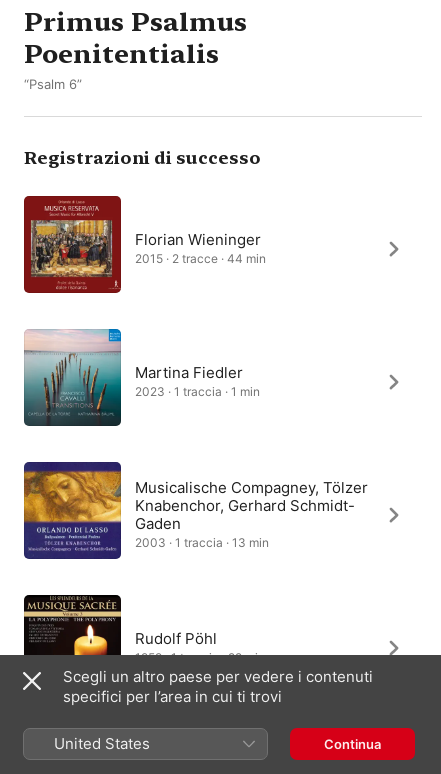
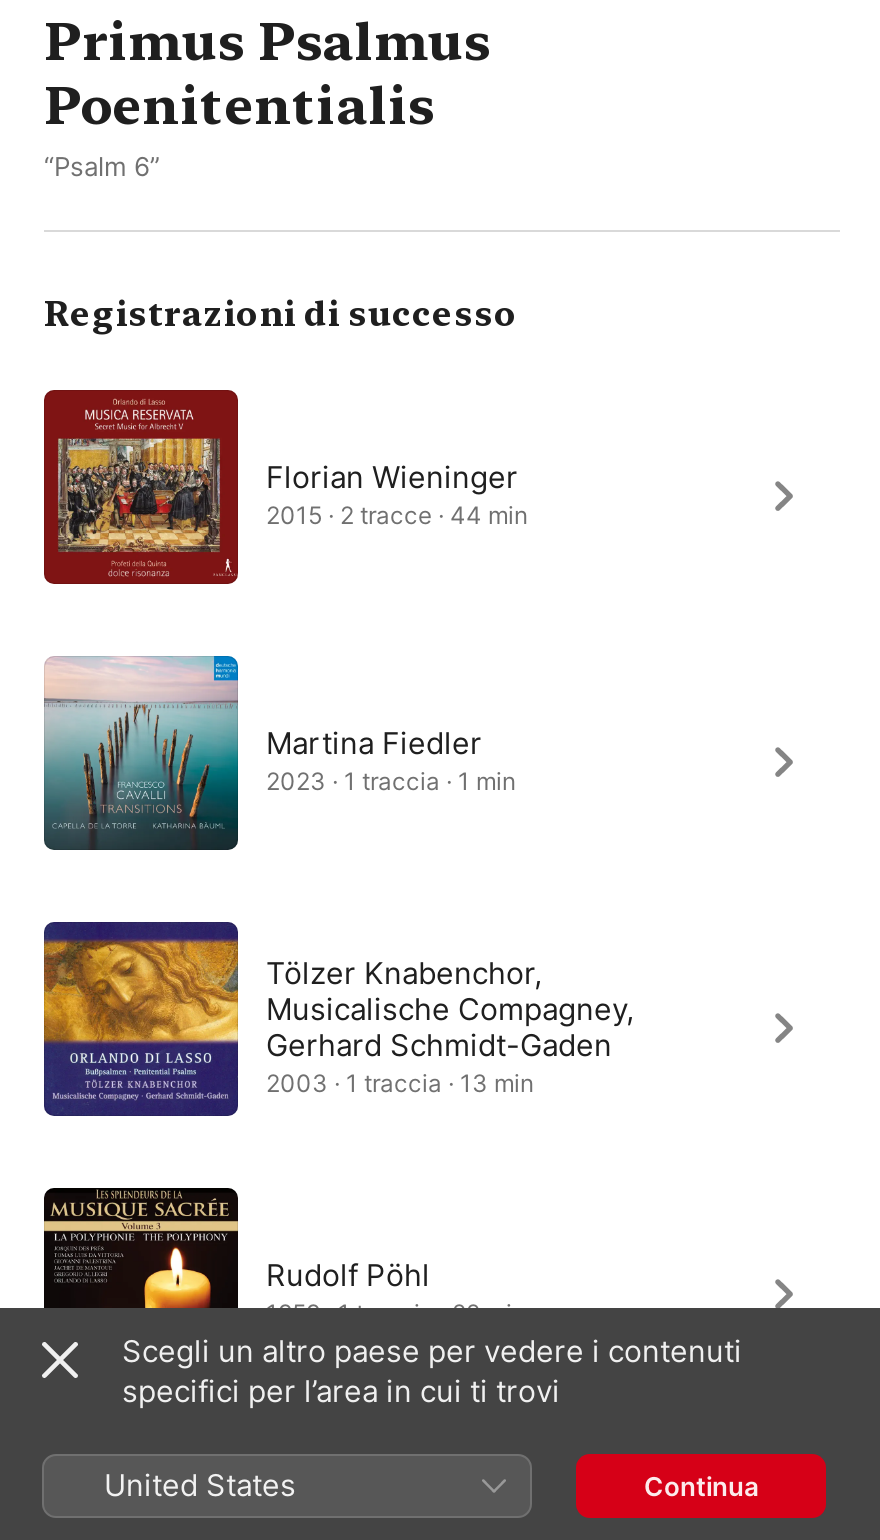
[135,478,368,533] Musicalische Compagney, Tölzer | Knabenchor, Gerhard Schmidt- | Gaden -> [266,954,634,1064] Tölzer Knabenchor, | Musicalische Compagney, | Gerhard Schmidt-Gaden

